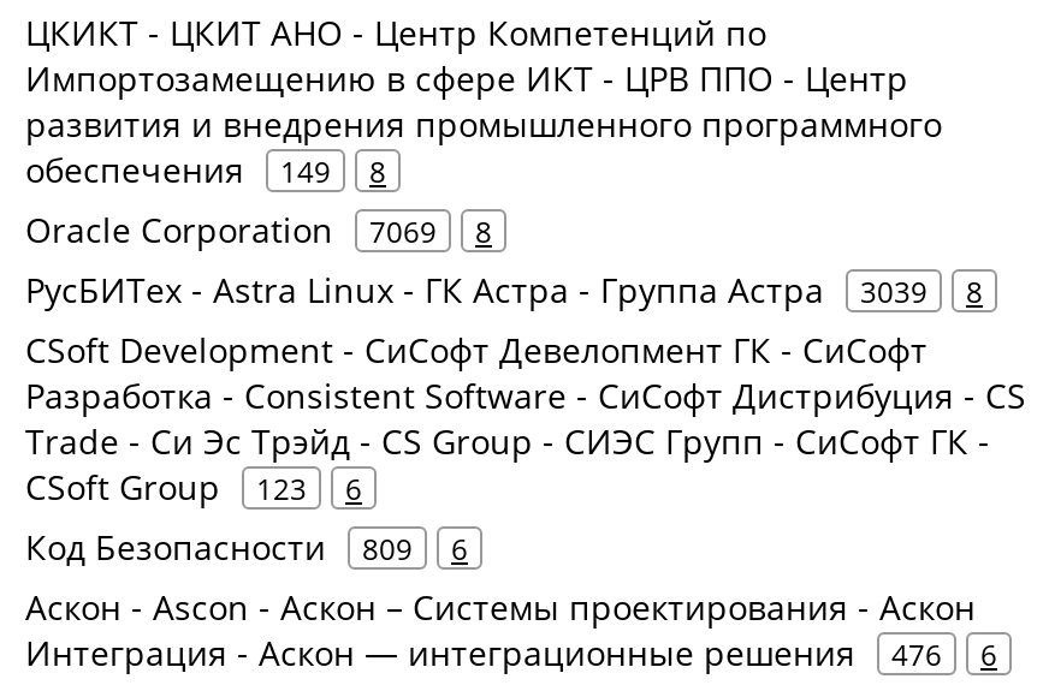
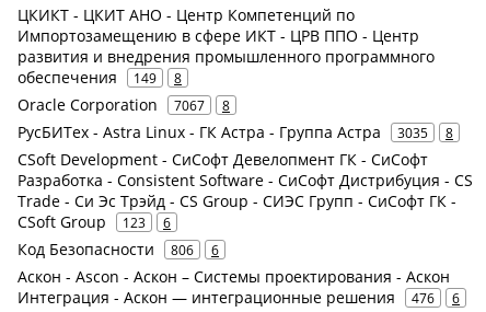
[25,207,492,252] Oracle Corporation 7069 8 -> [18,94,230,115] Oracle Corporation 7067 8
[25,267,983,312] РусБИТех - Astra Linux - ГК Астра - Группа Астра 3039 8 -> [18,122,453,142] РусБИТех - Astra Linux - ГК Астра - Группа Астра 3035 8
[25,524,468,570] Код Безопасности 809 6 -> [18,239,219,259] Код Безопасности 806 6

